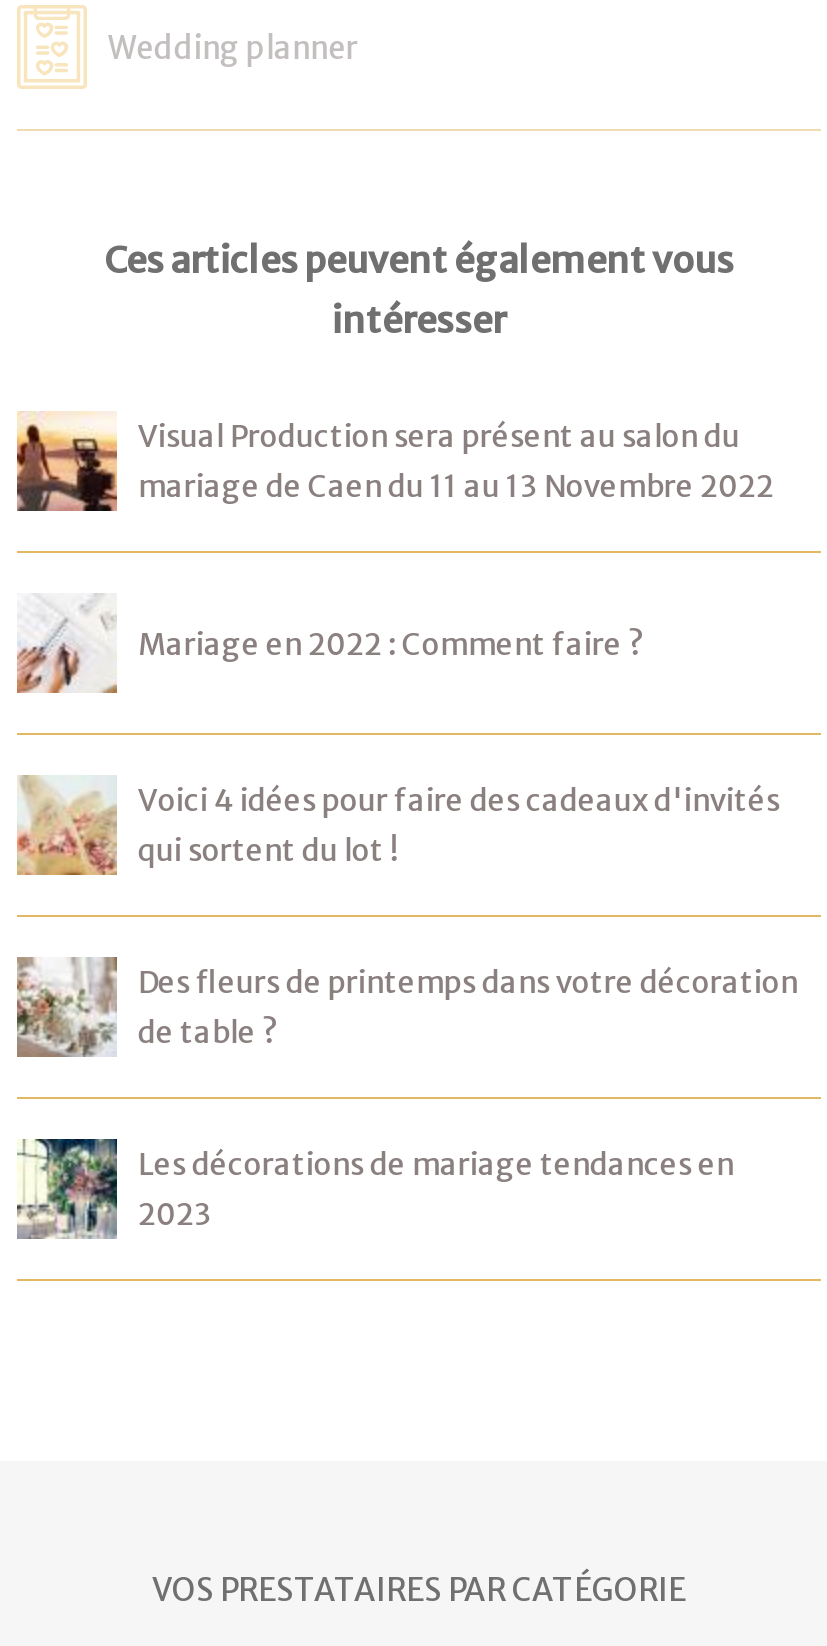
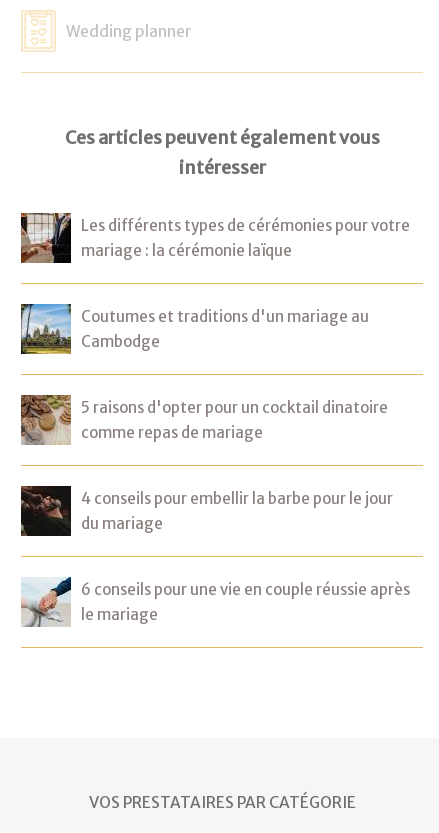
[15,411,774,513] [image] | Visual Production sera présent au salon du | mariage de Caen du 11 au 13 Novembre 2022 -> [20,212,410,264] [image] | Les différents types de cérémonies pour votre | mariage : la cérémonie laïque
[15,593,642,695] [image] | Mariage en 2022 : Comment faire ? -> [20,303,369,355] [image] | Coutumes et traditions d'un mariage au | Cambodge
[15,773,780,877] [image] | Voici 4 idées pour faire des cadeaux d'invités | qui sortent du lot ! -> [20,394,388,445] [image] | 5 raisons d'opter pour un cocktail dinatoire | comme repas de mariage
[15,955,798,1059] [image] | Des fleurs de printemps dans votre décoration | de table ? -> [20,485,393,537] [image] | 4 conseils pour embellir la barbe pour le jour | du mariage
[17,1137,734,1239] [image] | Les décorations de mariage tendances en | 2023 -> [20,577,410,627] [image] | 6 conseils pour une vie en couple réussie après | le mariage

